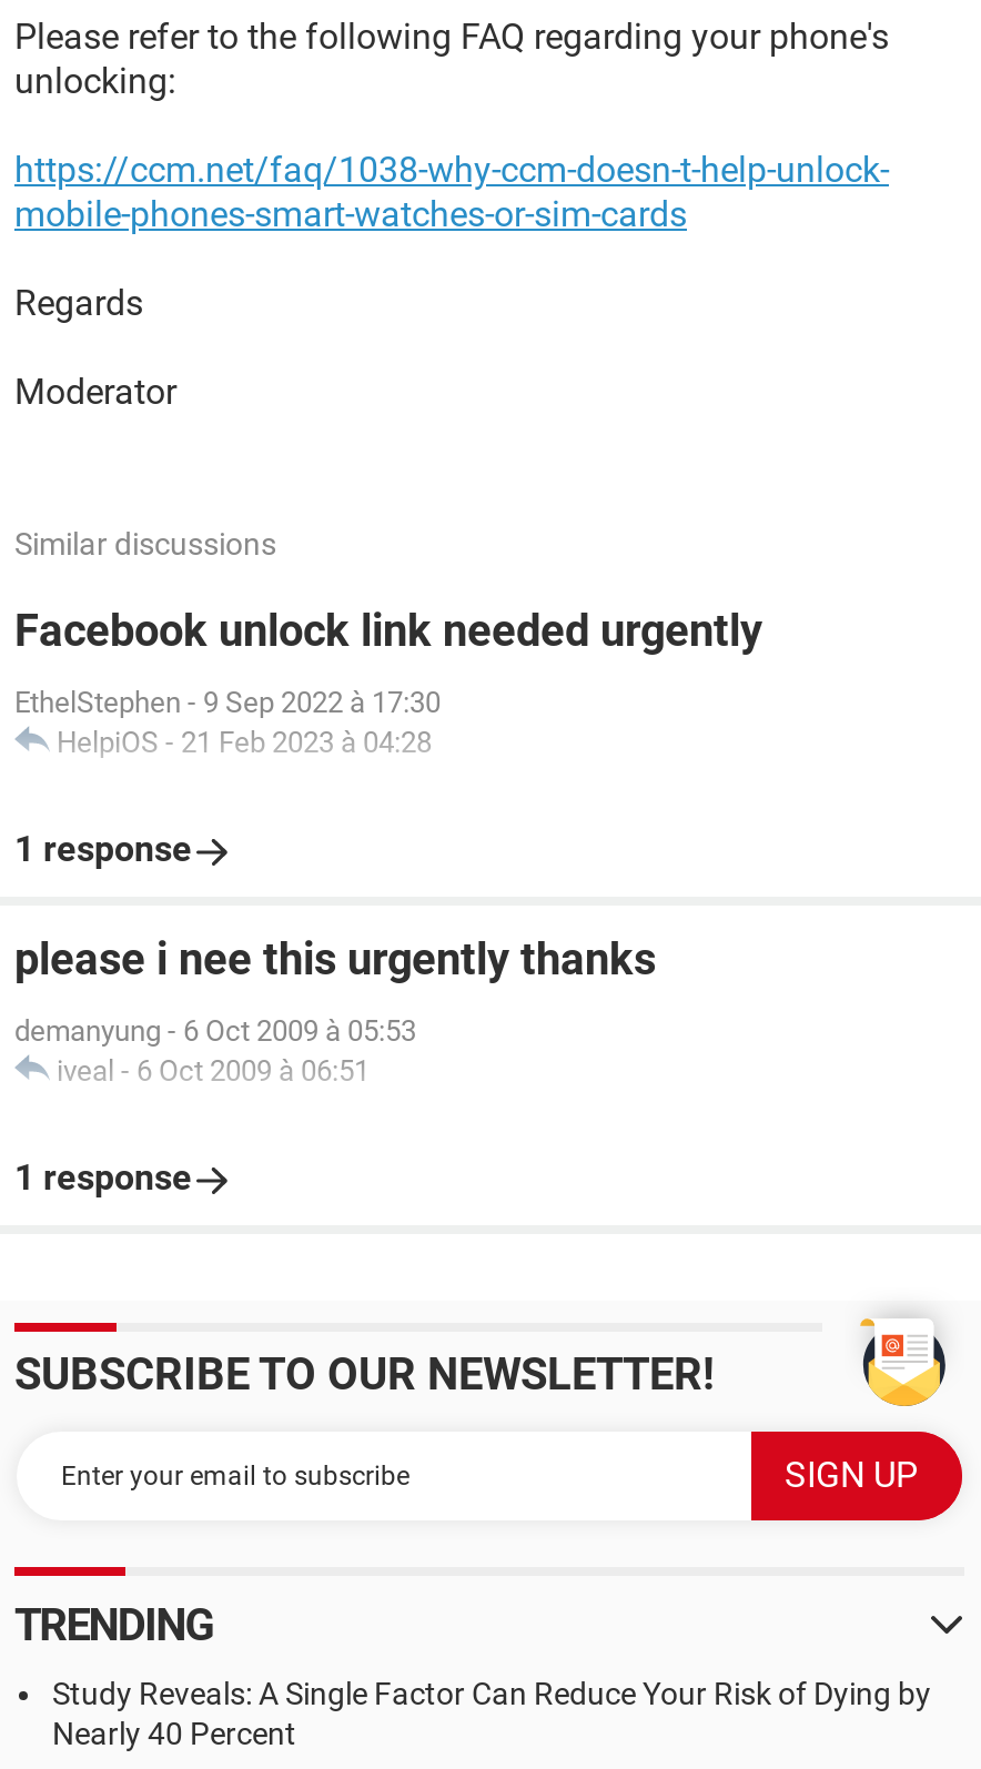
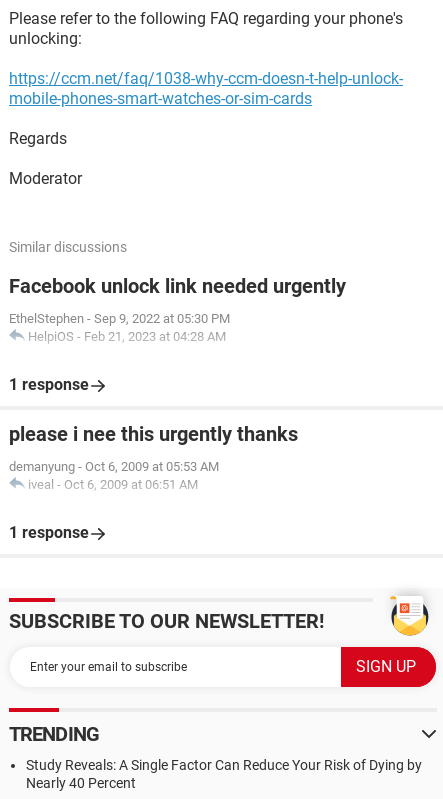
[14,686,441,759] EthelStephen - 9 Sep 2022 à 17:30 | HelpiOS - 21 Feb 2023 à 04:28 -> [9,311,230,344] EthelStephen - Sep 9, 2022 at 05:30 PM | HelpiOS - Feb 21, 2023 at 04:28 AM
[14,1014,416,1088] demanyung - 6 Oct 2009 à 05:53 | iveal - 6 Oct 2009 à 06:51 -> [9,459,219,492] demanyung - Oct 6, 2009 at 05:53 AM | iveal - Oct 6, 2009 at 06:51 AM

